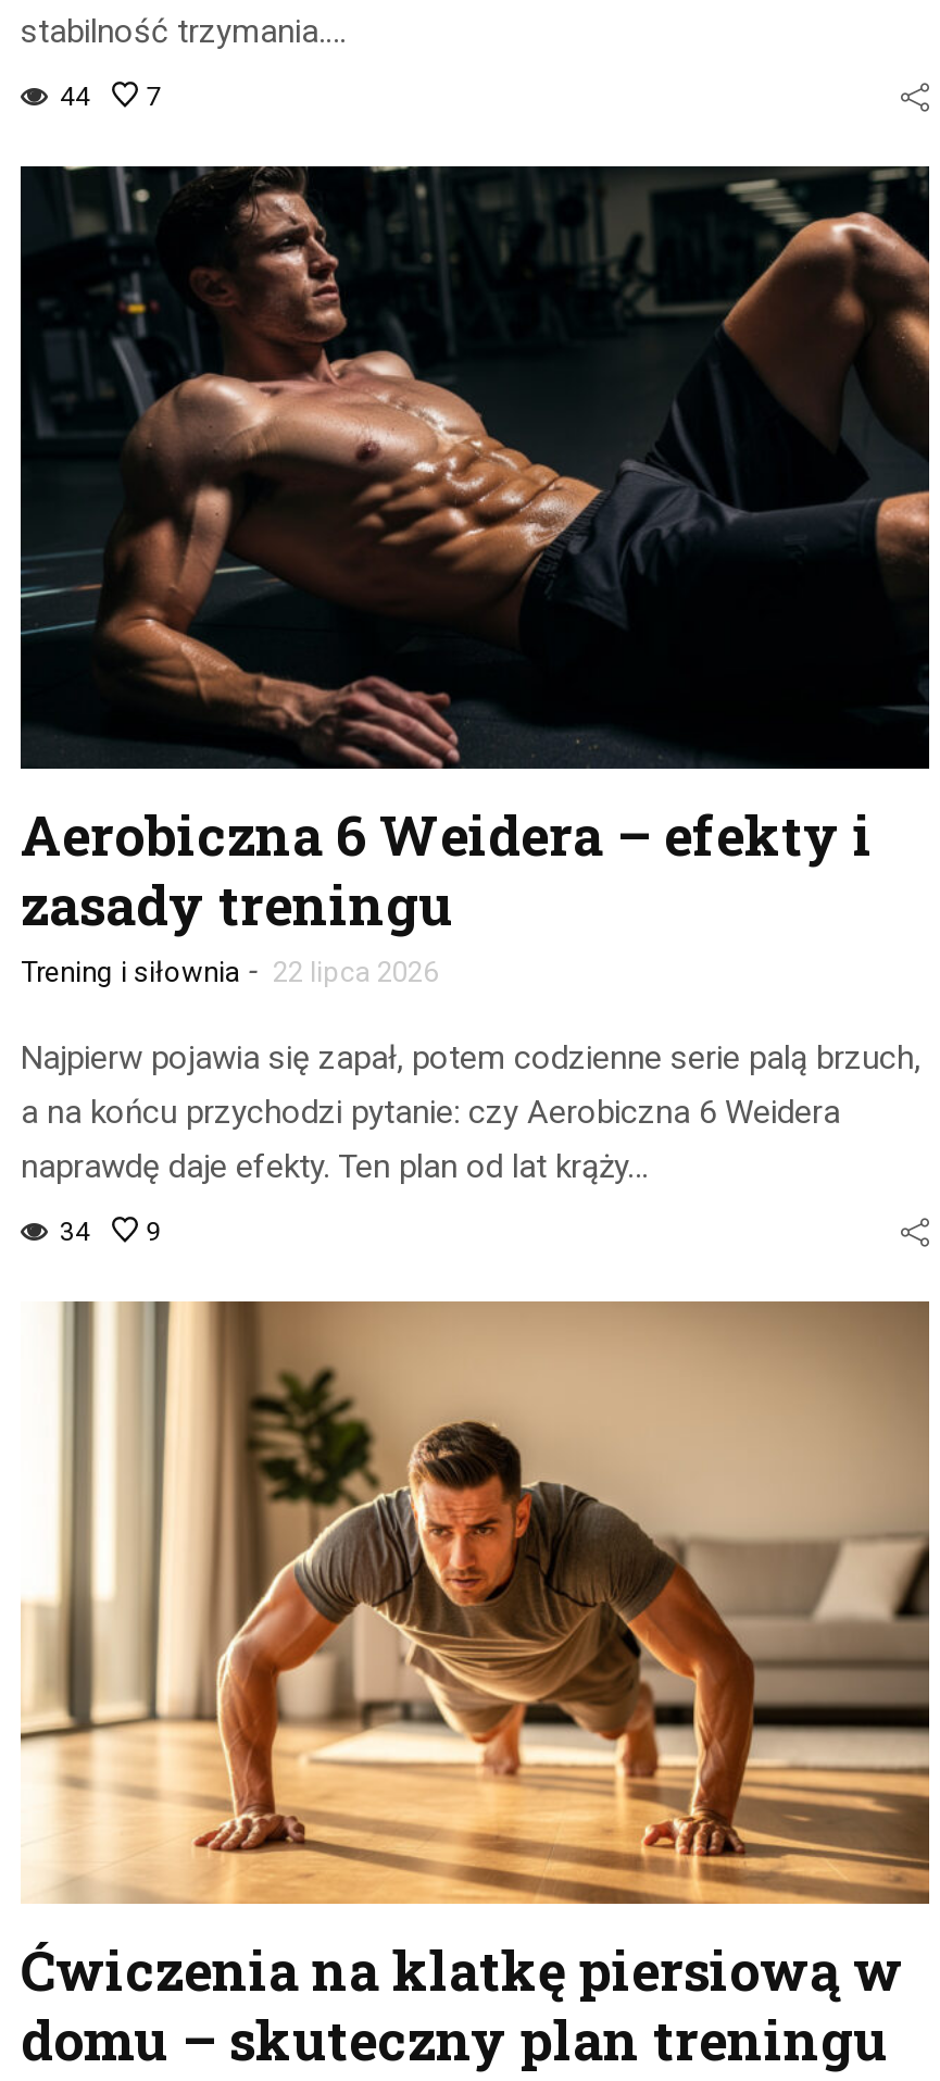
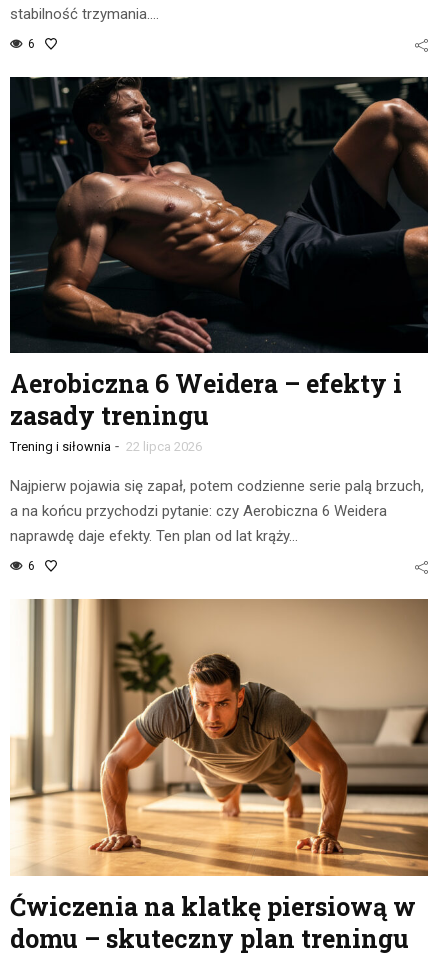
[60,81,161,111] 44 | 7 -> [28,37,35,51] 6
[60,1216,161,1247] 34 | 9 -> [28,559,35,573] 6

